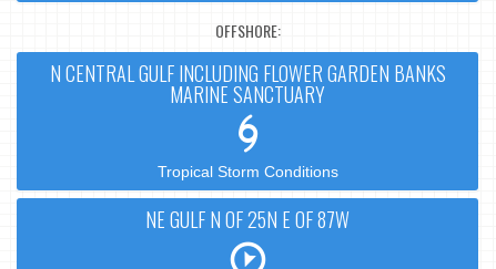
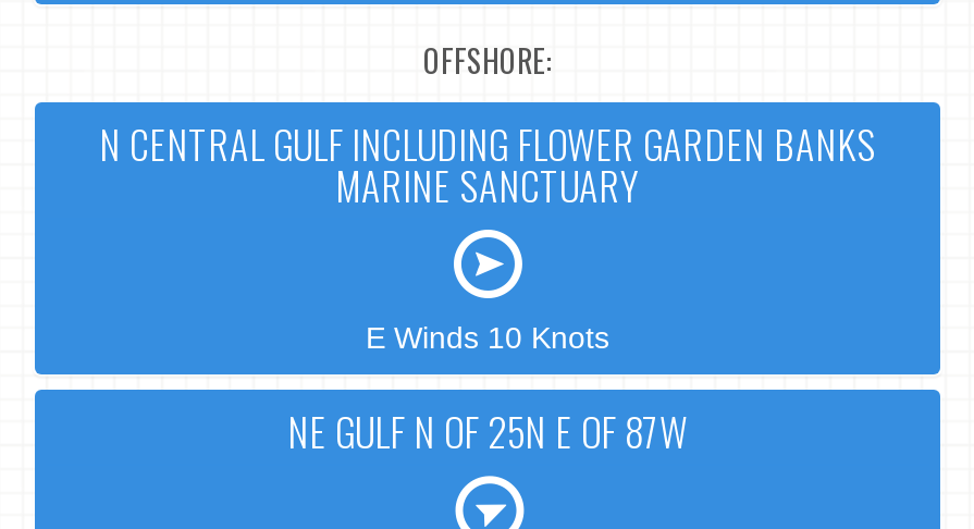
[157,114,338,180] [image] | Tropical Storm Conditions -> [366,226,609,355] [image] | E Winds 10 Knots

